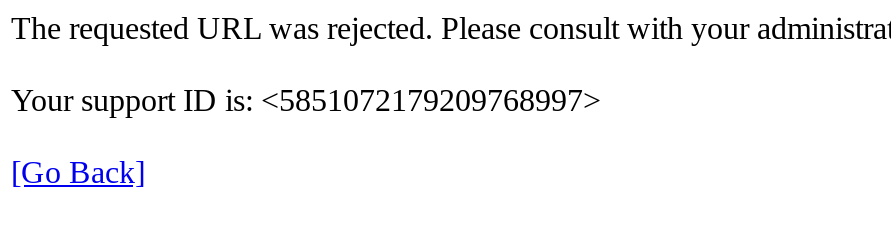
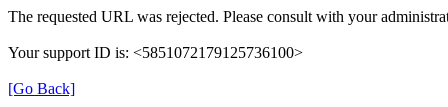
[11,83,601,117] Your support ID is: <5851072179209768997> -> [8,44,303,61] Your support ID is: <5851072179125736100>

